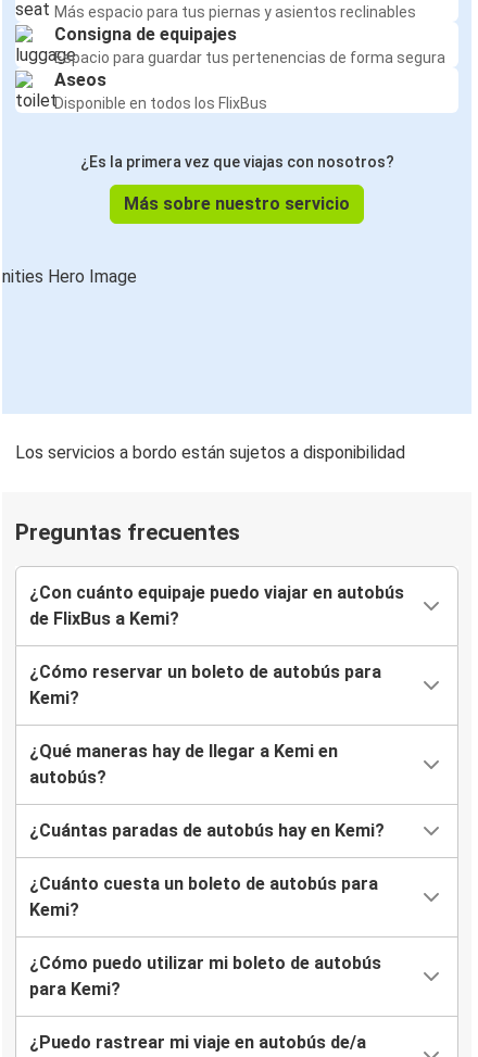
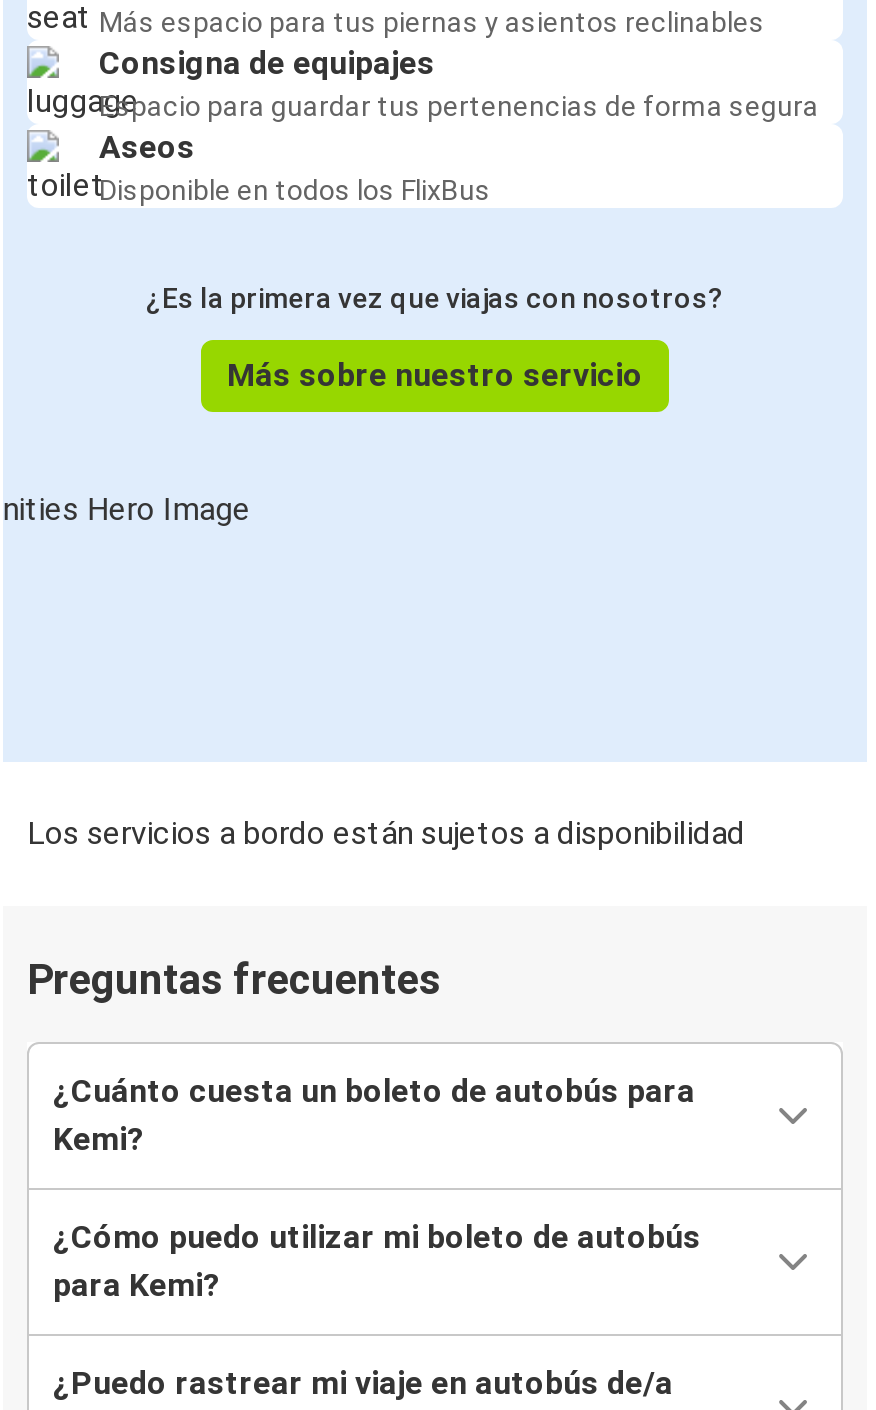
[29,583,404,841] ¿Con cuánto equipaje puedo viajar en autobús | de FlixBus a Kemi? | ¿Cómo reservar un boleto de autobús para | Kemi? | ¿Qué maneras hay de llegar a Kemi en | autobús? | ¿Cuántas paradas de autobús hay en Kemi? -> none

